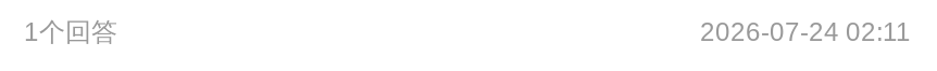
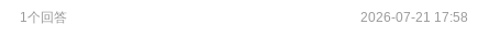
[700,17,911,47] 2026-07-24 02:11 -> [360,10,468,25] 2026-07-21 17:58

